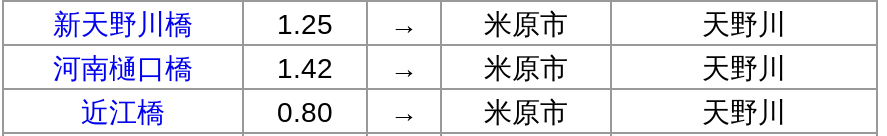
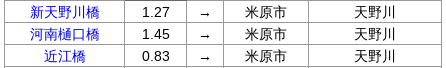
[277,8,333,40] 1.25 -> [141,4,169,20] 1.27
[277,52,333,84] 1.42 -> [141,26,169,42] 1.45
[277,96,333,128] 0.80 -> [141,48,169,64] 0.83

